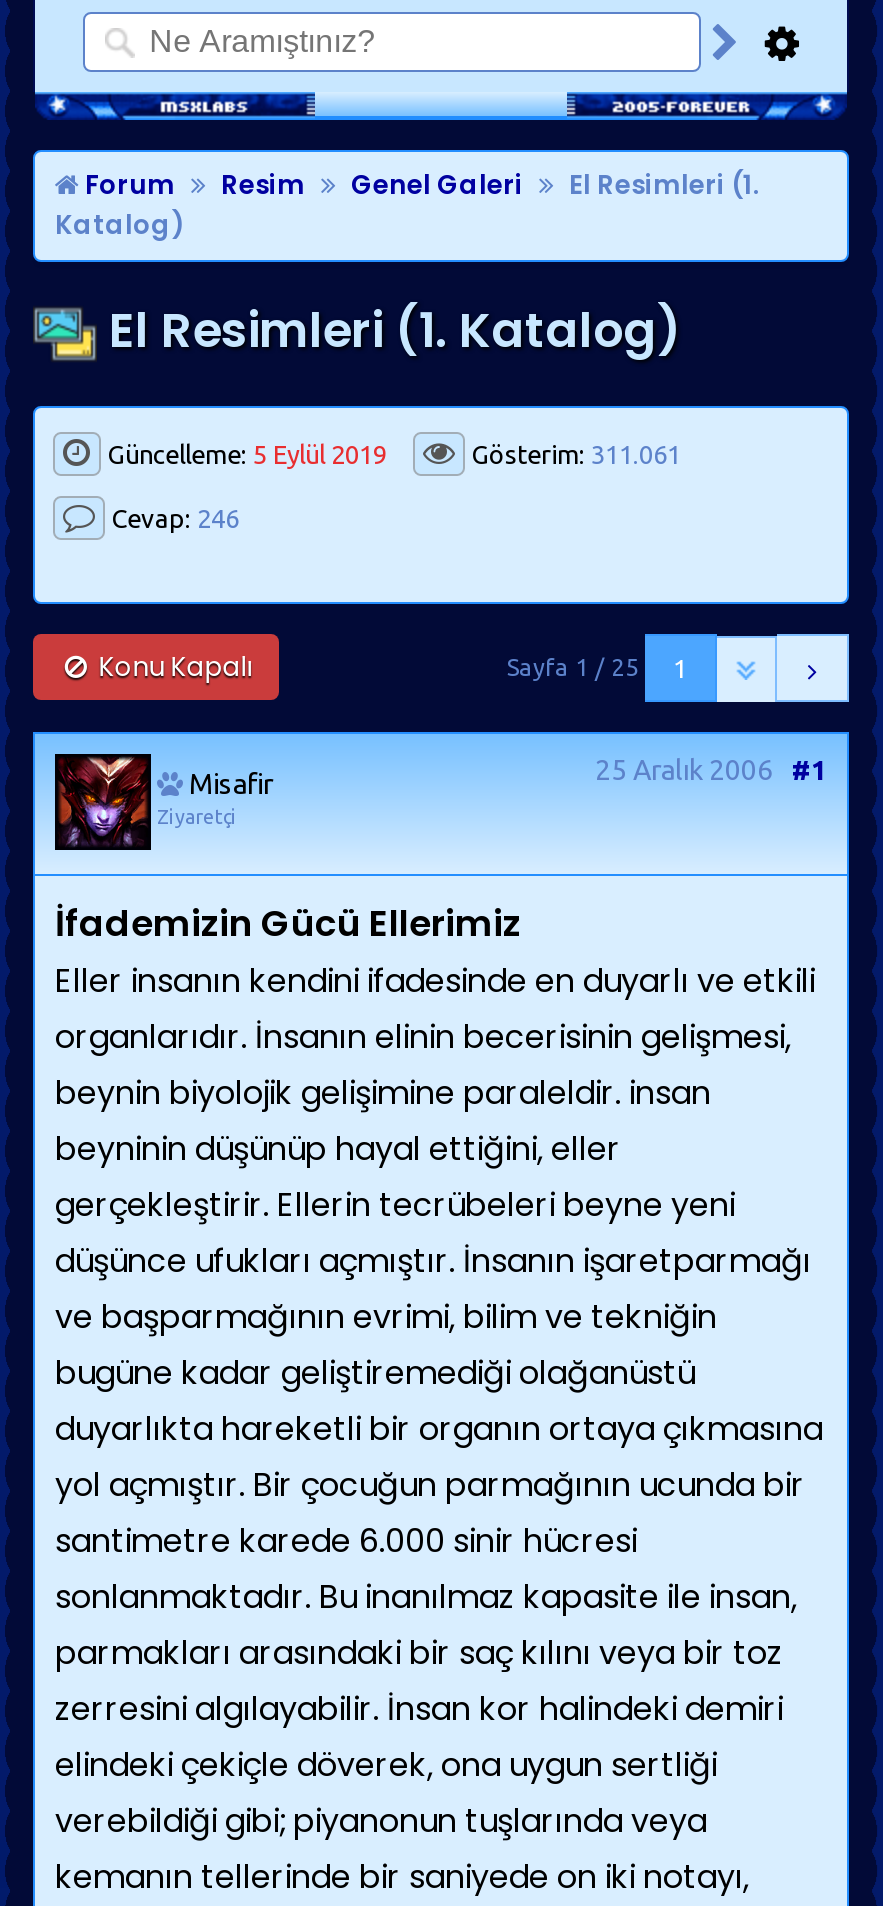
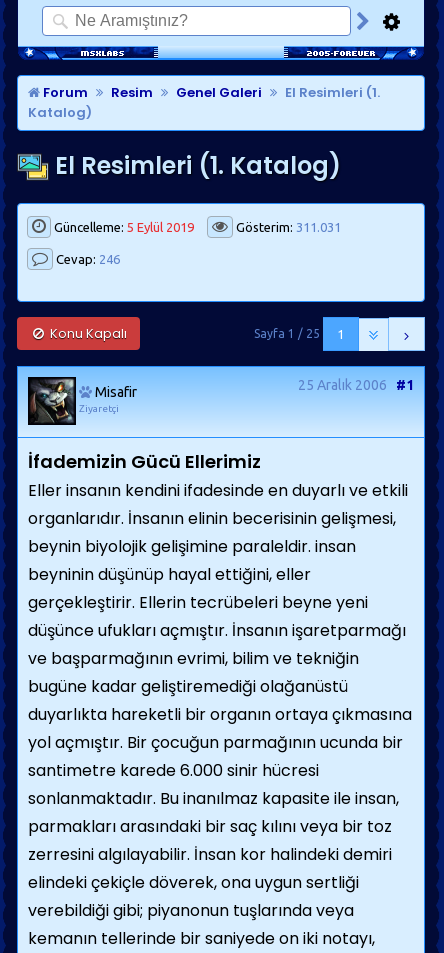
[465,440,681,468] Gösterim: 311.061 -> [233,220,341,234] Gösterim: 311.031
[57,756,149,844] [image] -> [29,378,74,423] [image]

